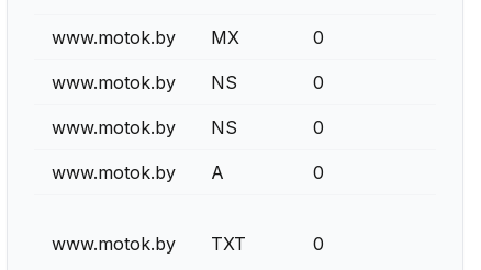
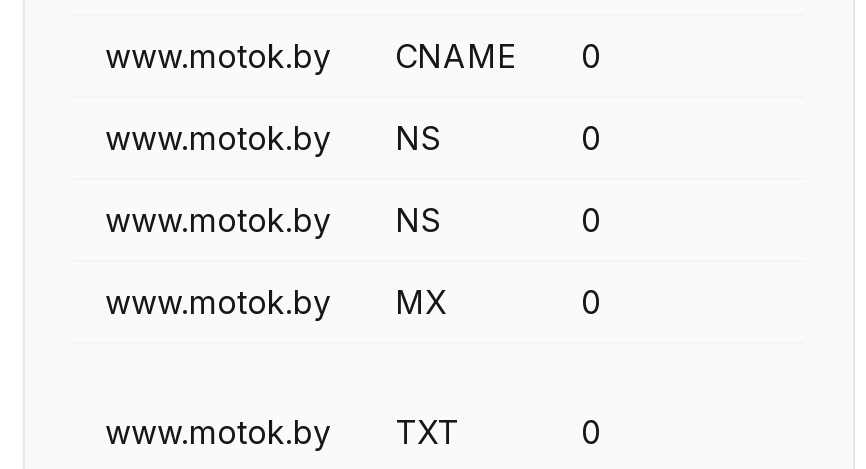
moved [211,26,239,48] -> [395,282,447,322]: MX
none -> [395,36,517,76] CNAME
[211,161,224,183] A -> none

